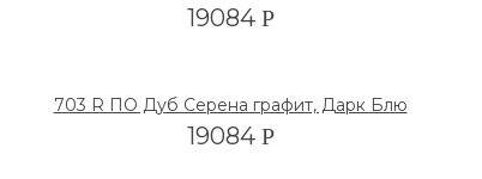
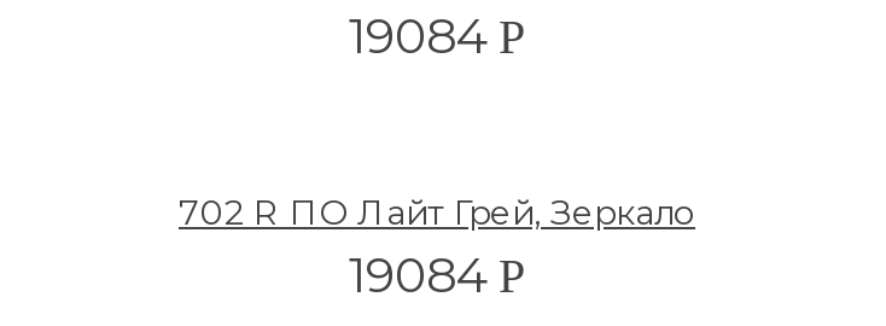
[53,94,407,116] 703 R ПО Дуб Серена графит, Дарк Блю -> [179,191,695,234] 702 R ПО Лайт Грей, Зеркало

